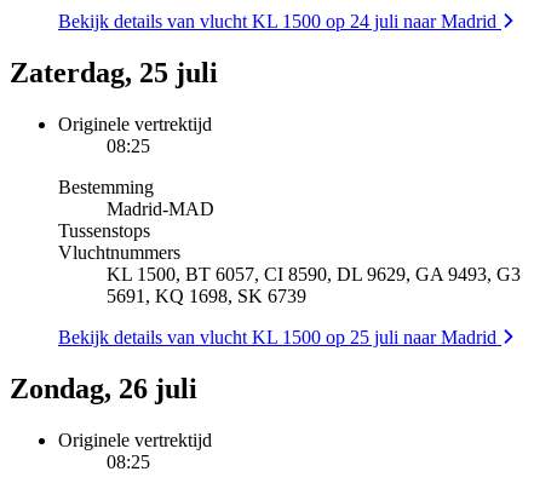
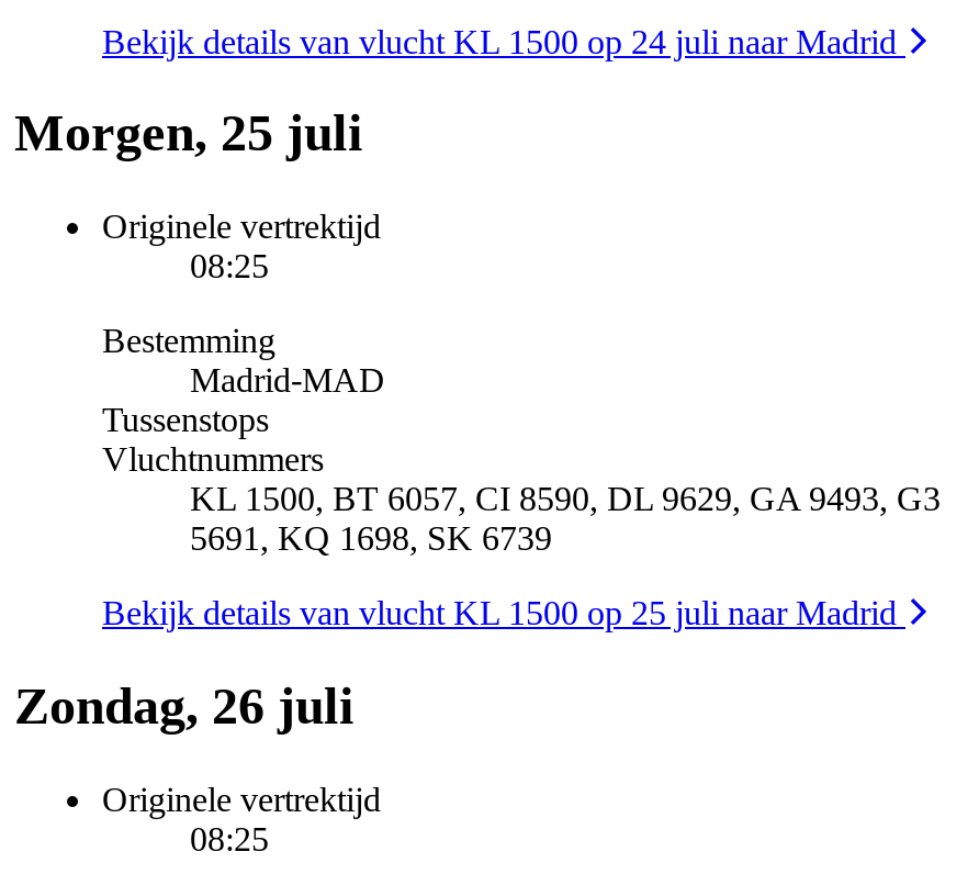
[10,57,218,88] Zaterdag, 25 juli -> [14,105,363,162] Morgen, 25 juli

